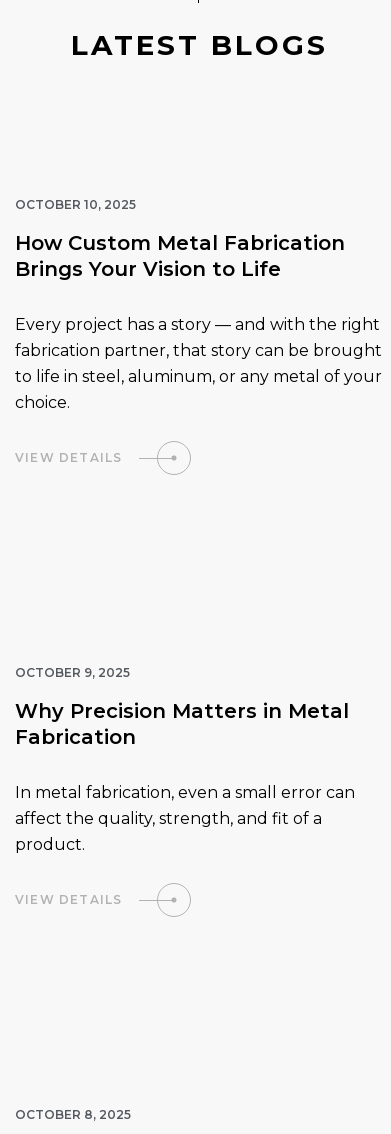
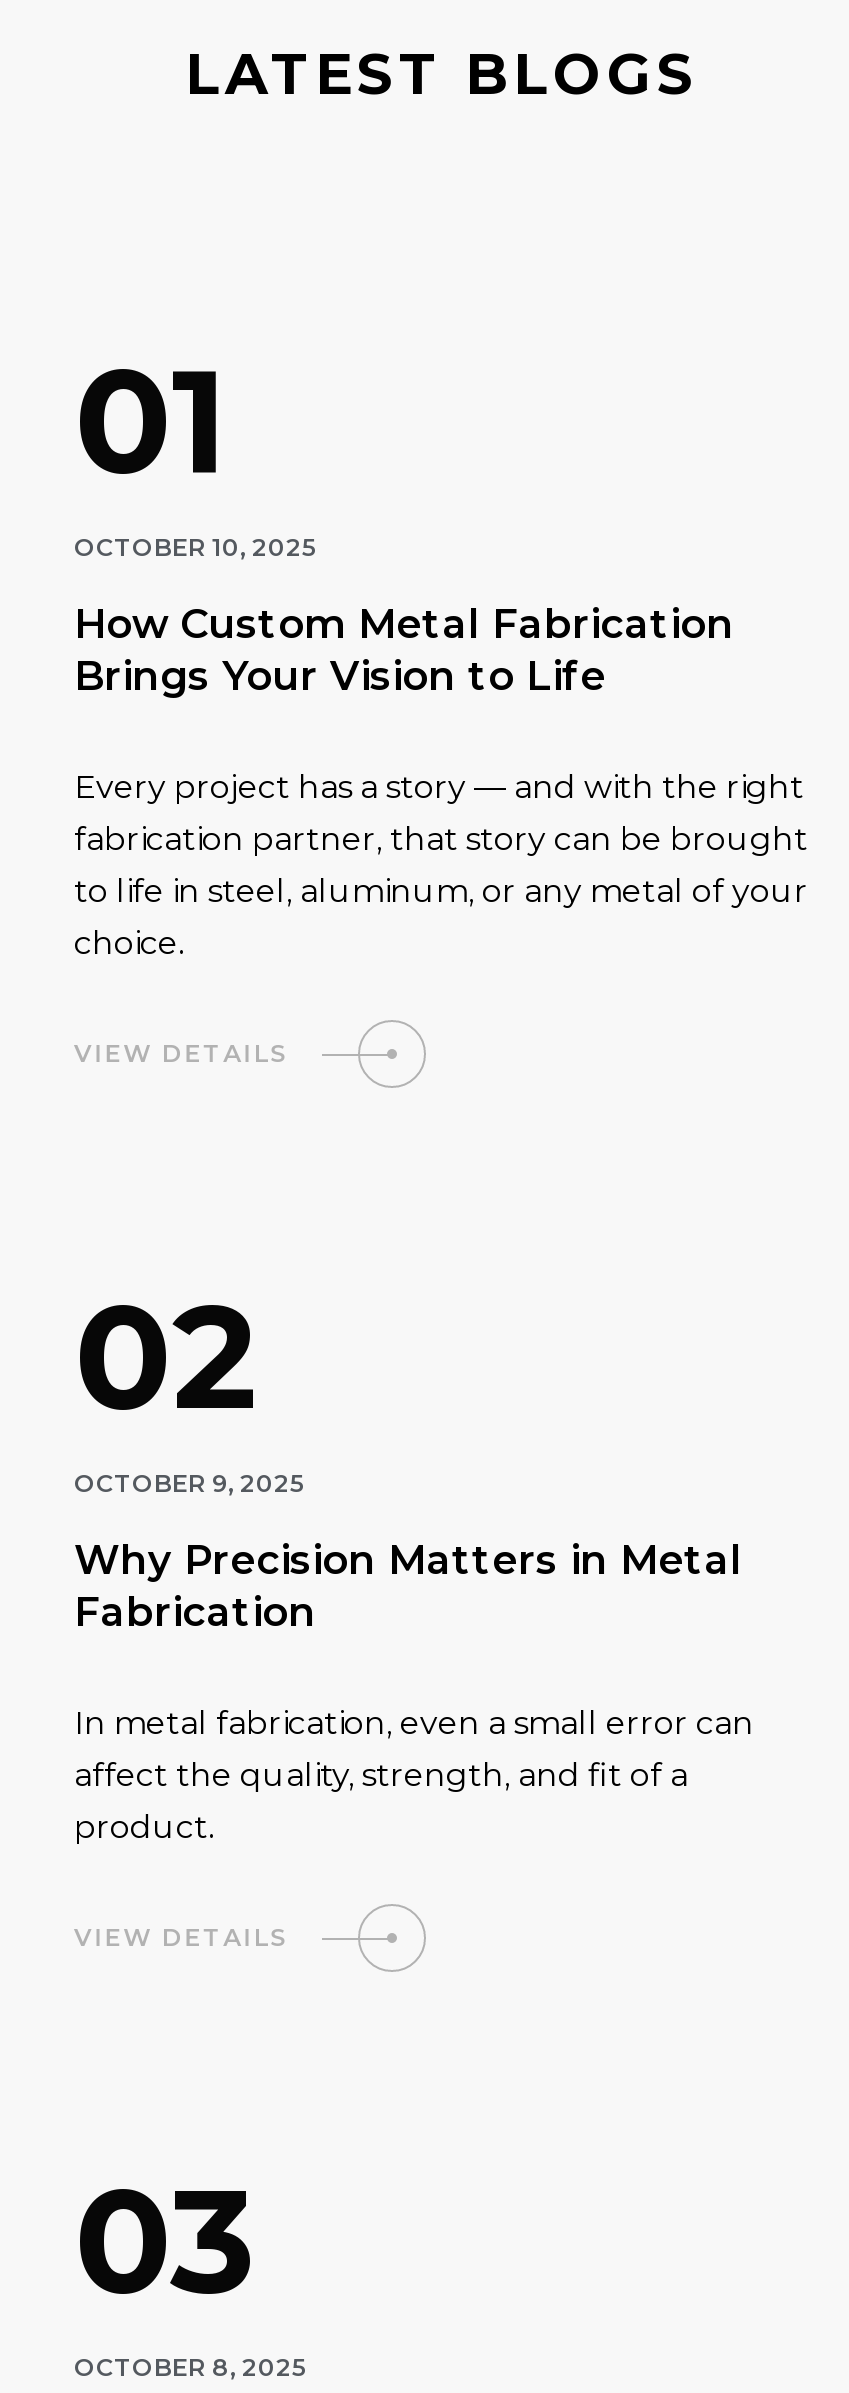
none -> [74,332,228,508] 01
none -> [74,1268,256,1444] 02
none -> [74,2152,254,2328] 03

